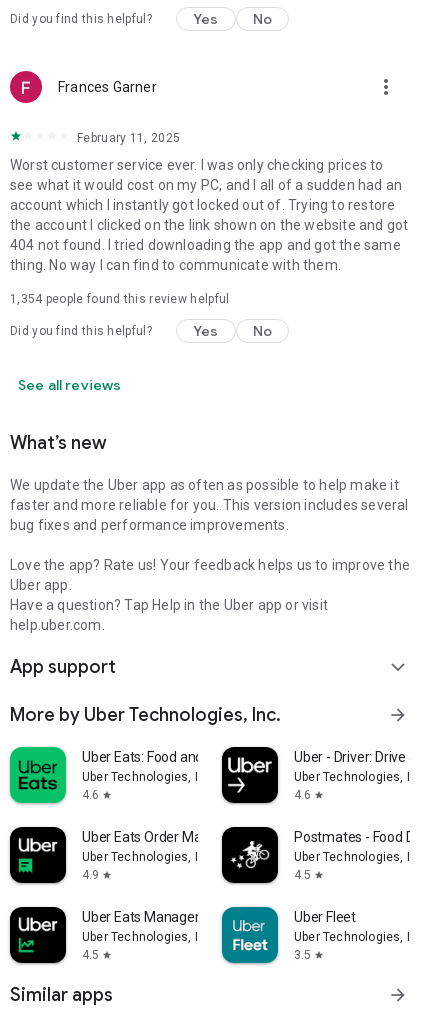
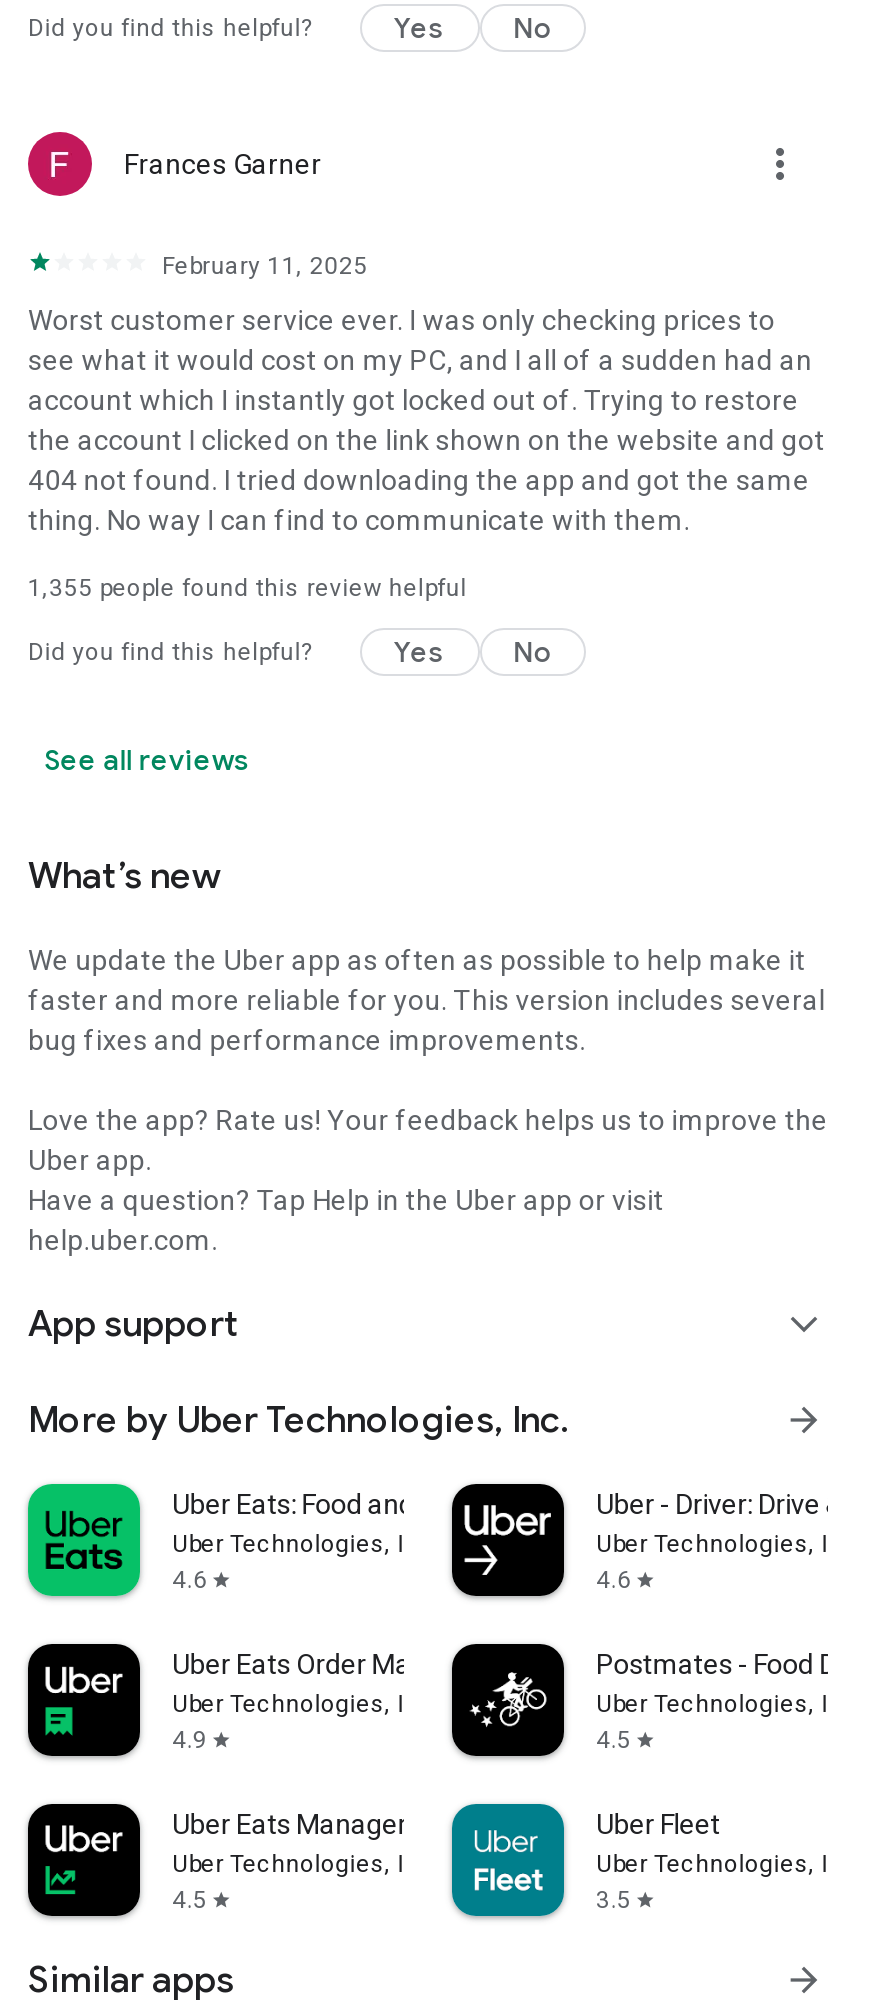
[10,292,229,306] 1,354 people found this review helpful -> [28,574,467,602] 1,355 people found this review helpful

